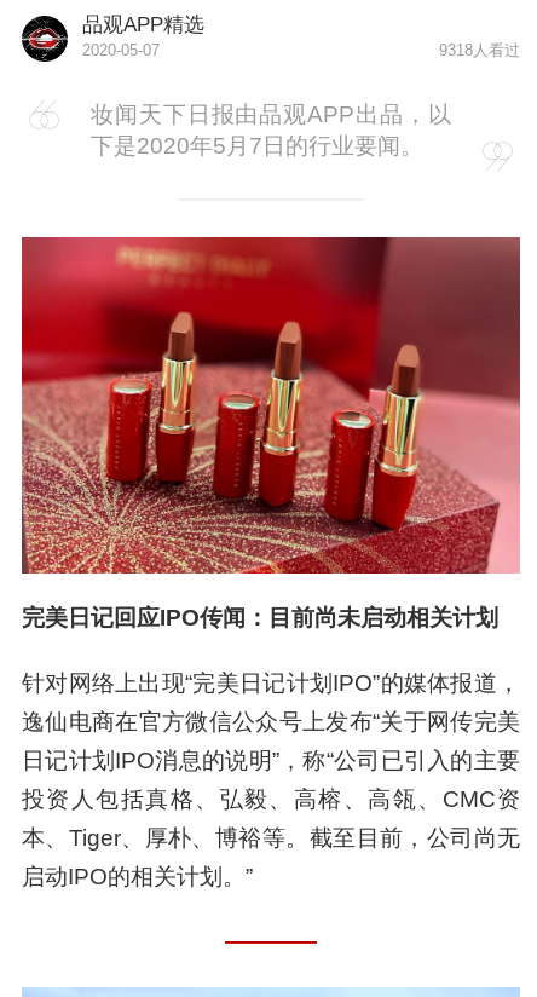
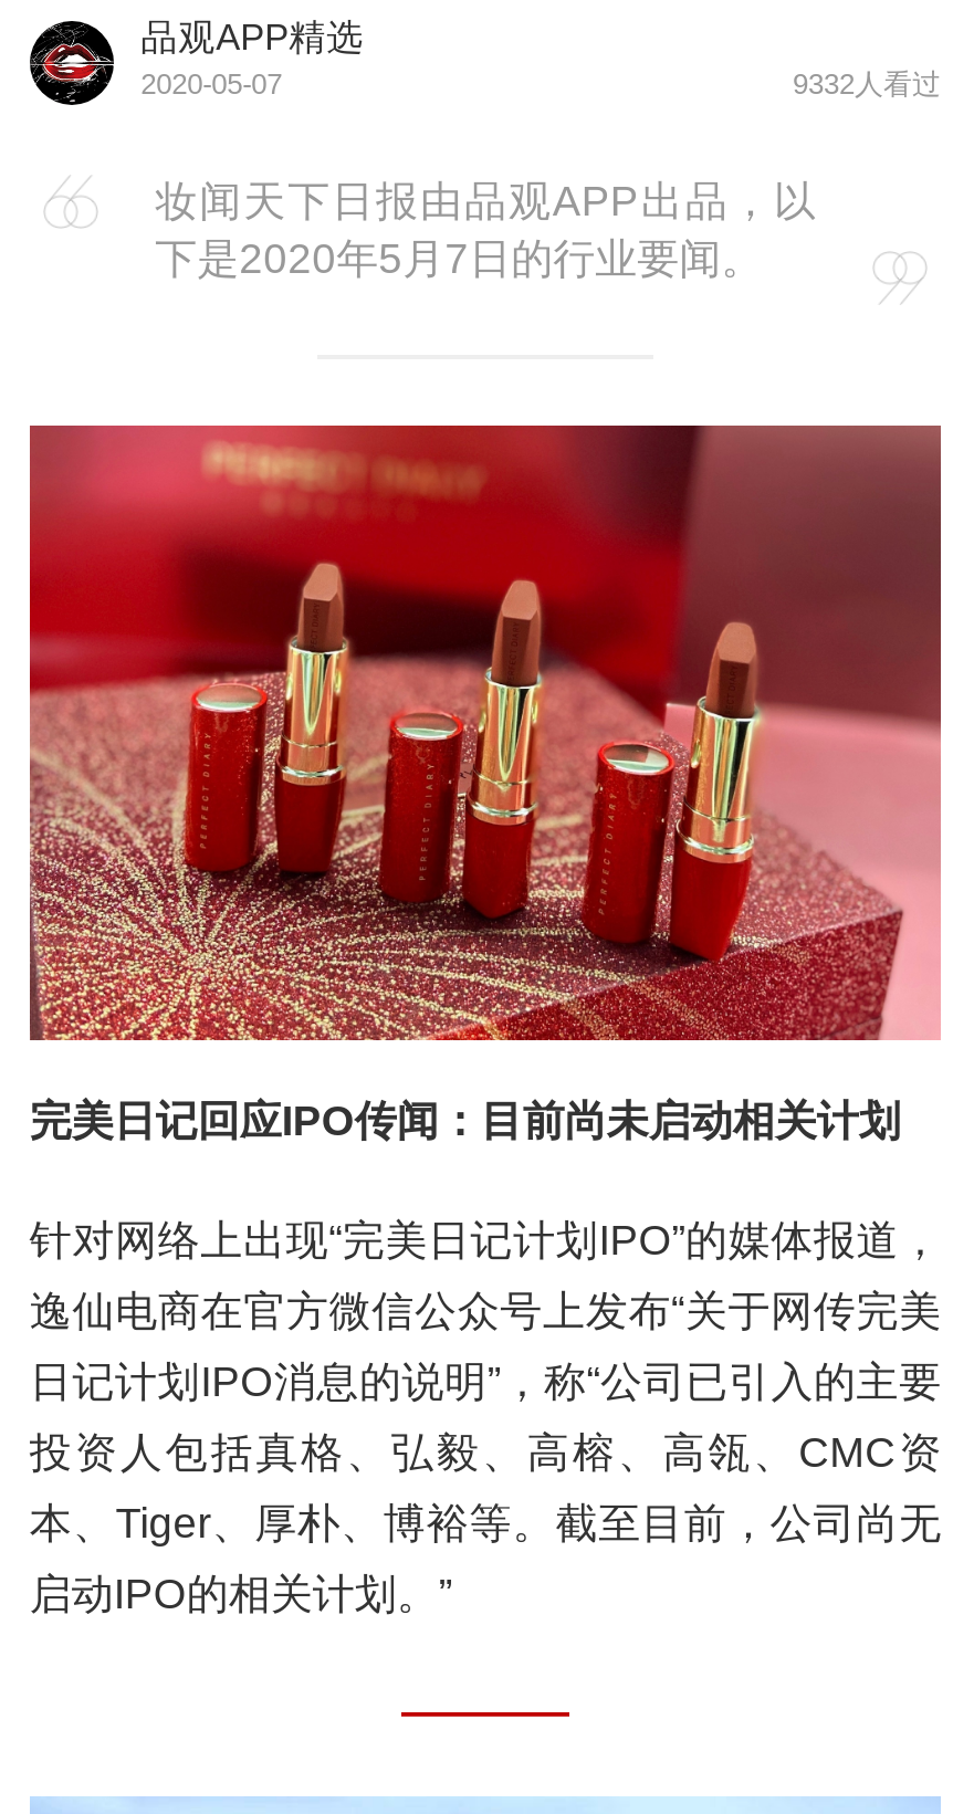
[439,41,520,59] 9318人看过 -> [793,67,941,100] 9332人看过

